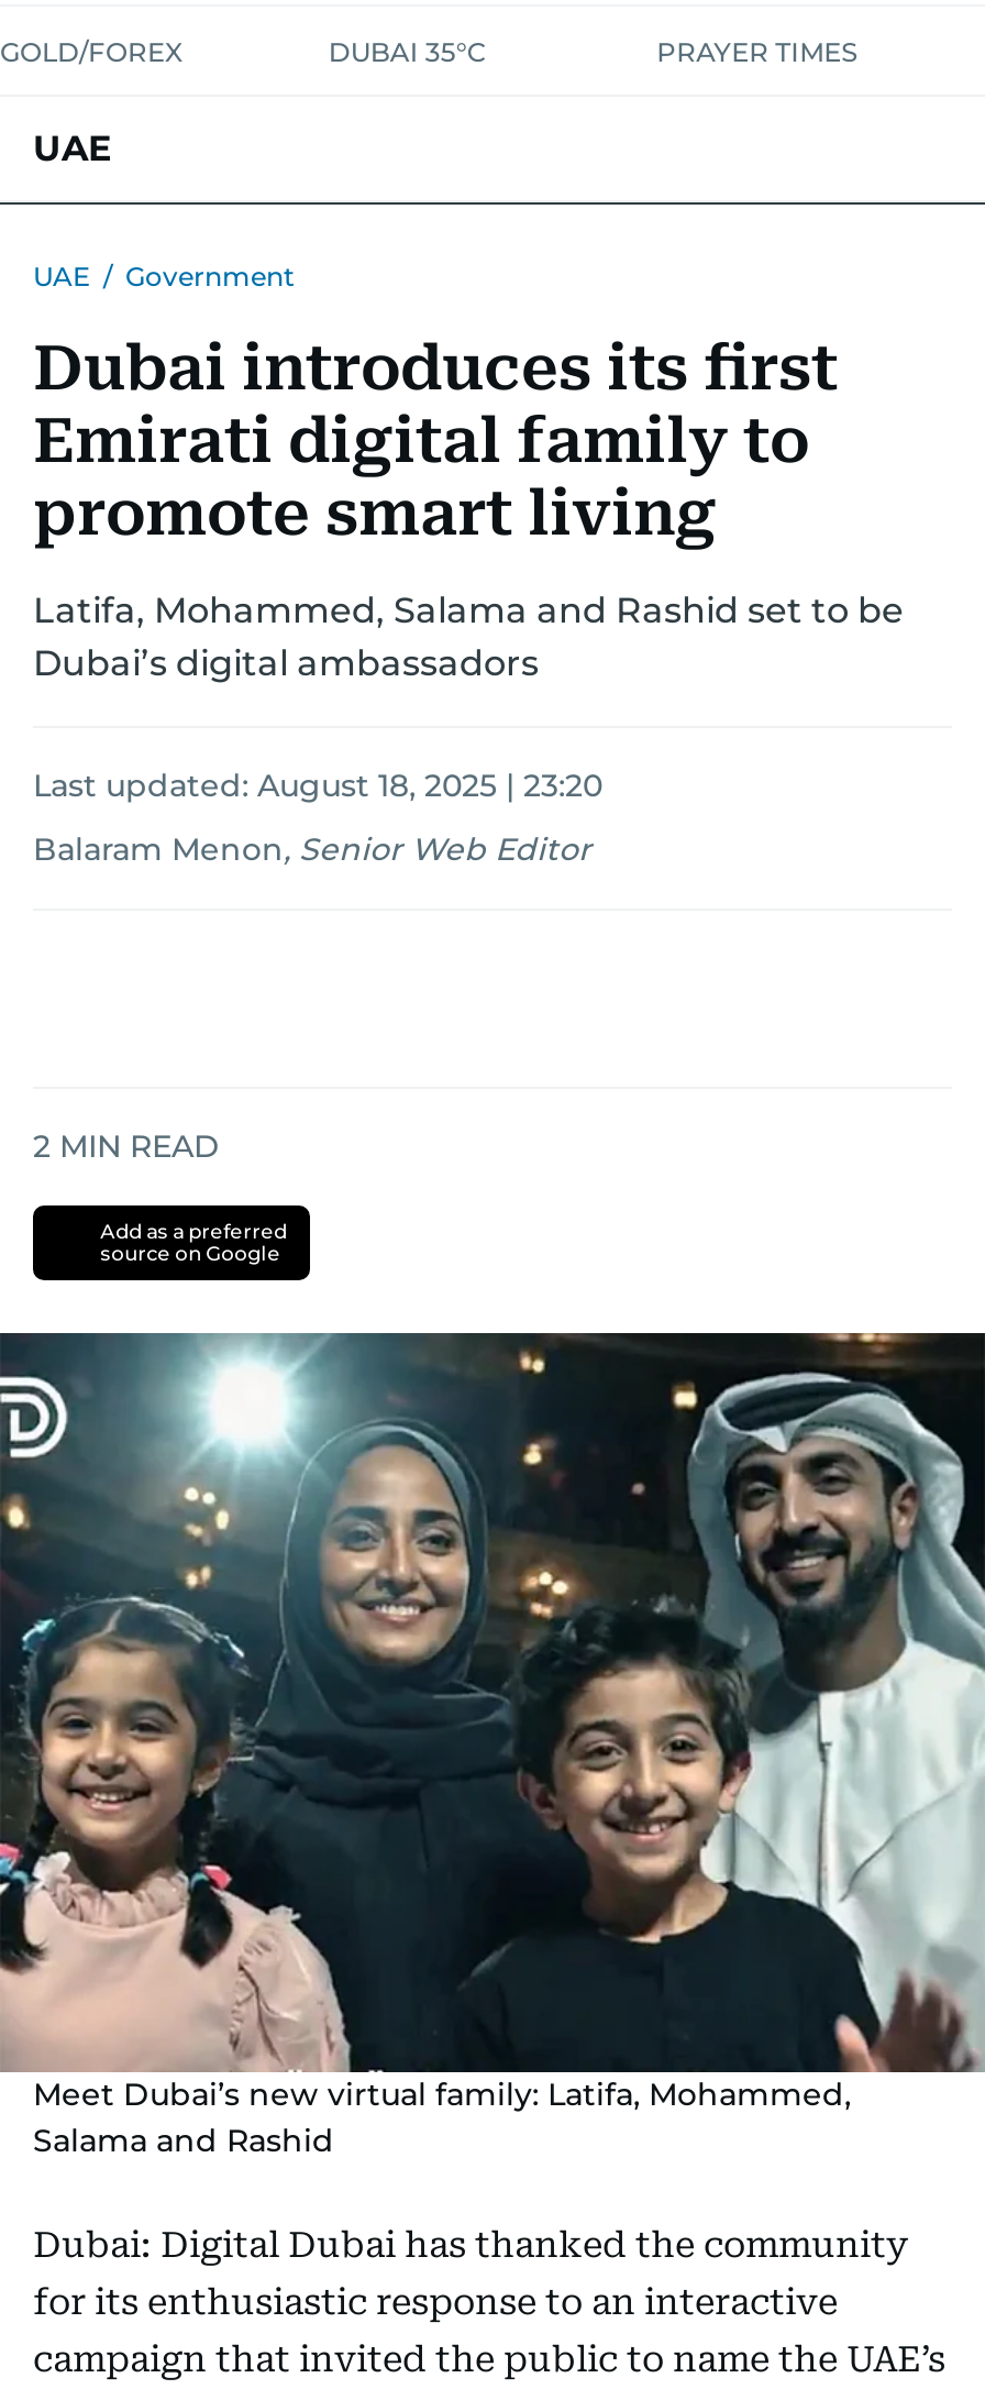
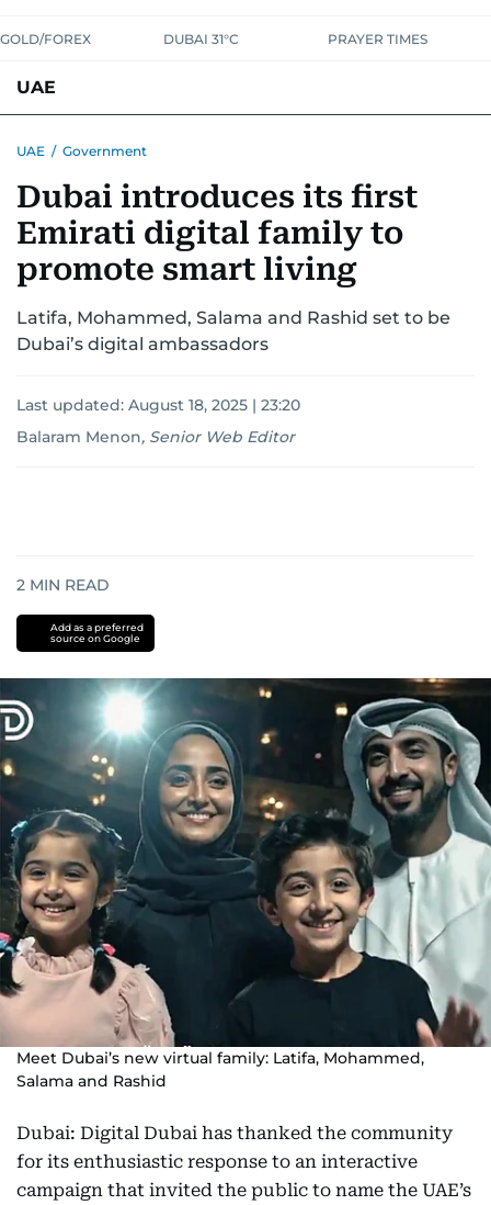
[328,35,487,68] DUBAI 35°C -> [164,31,239,47] DUBAI 31°C

